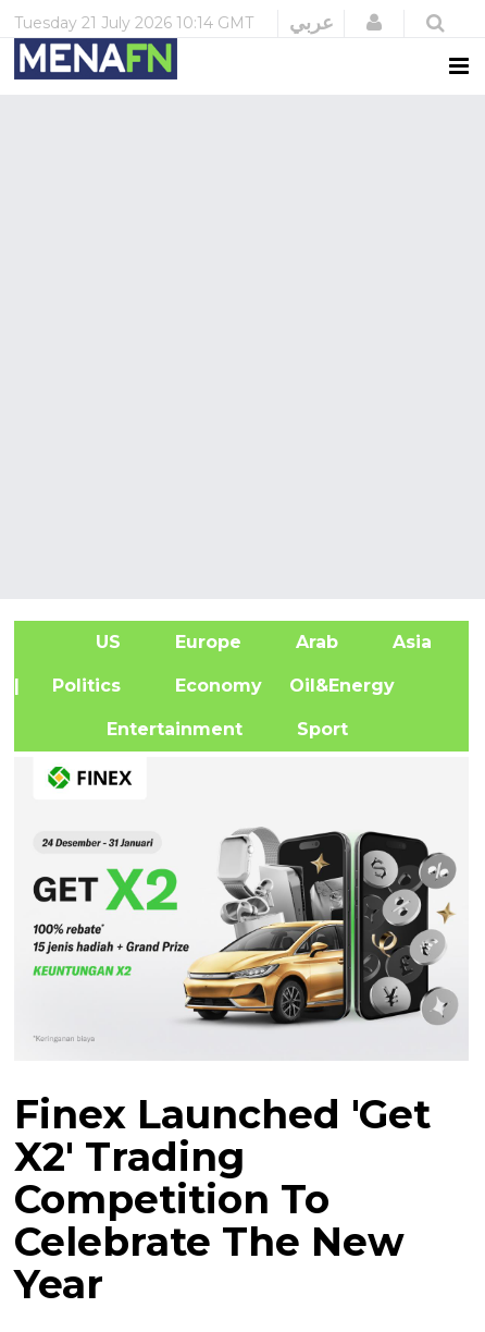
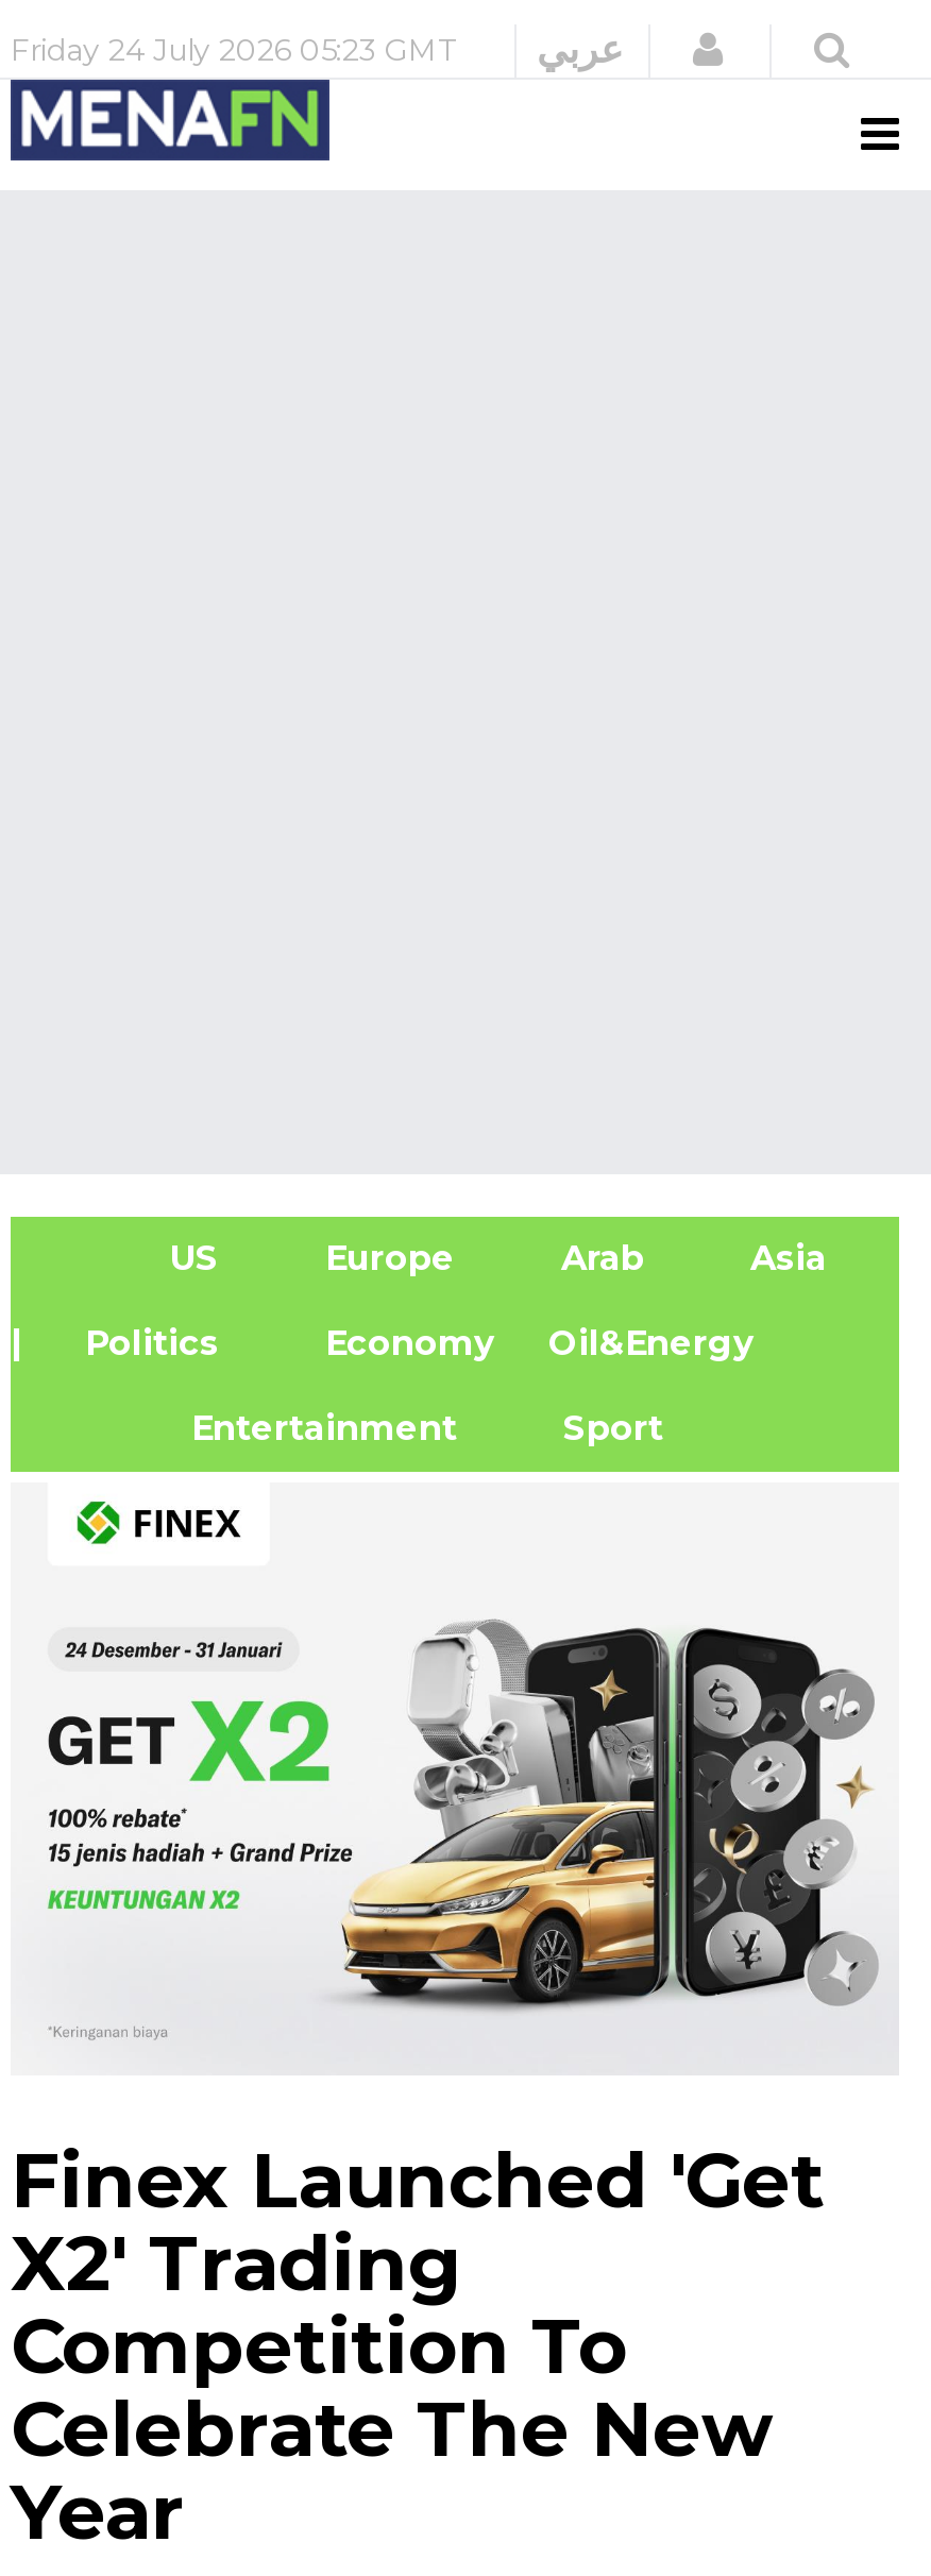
[14,13,253,33] Tuesday 21 July 2026 10:14 GMT -> [11,31,455,69] Friday 24 July 2026 05:23 GMT

